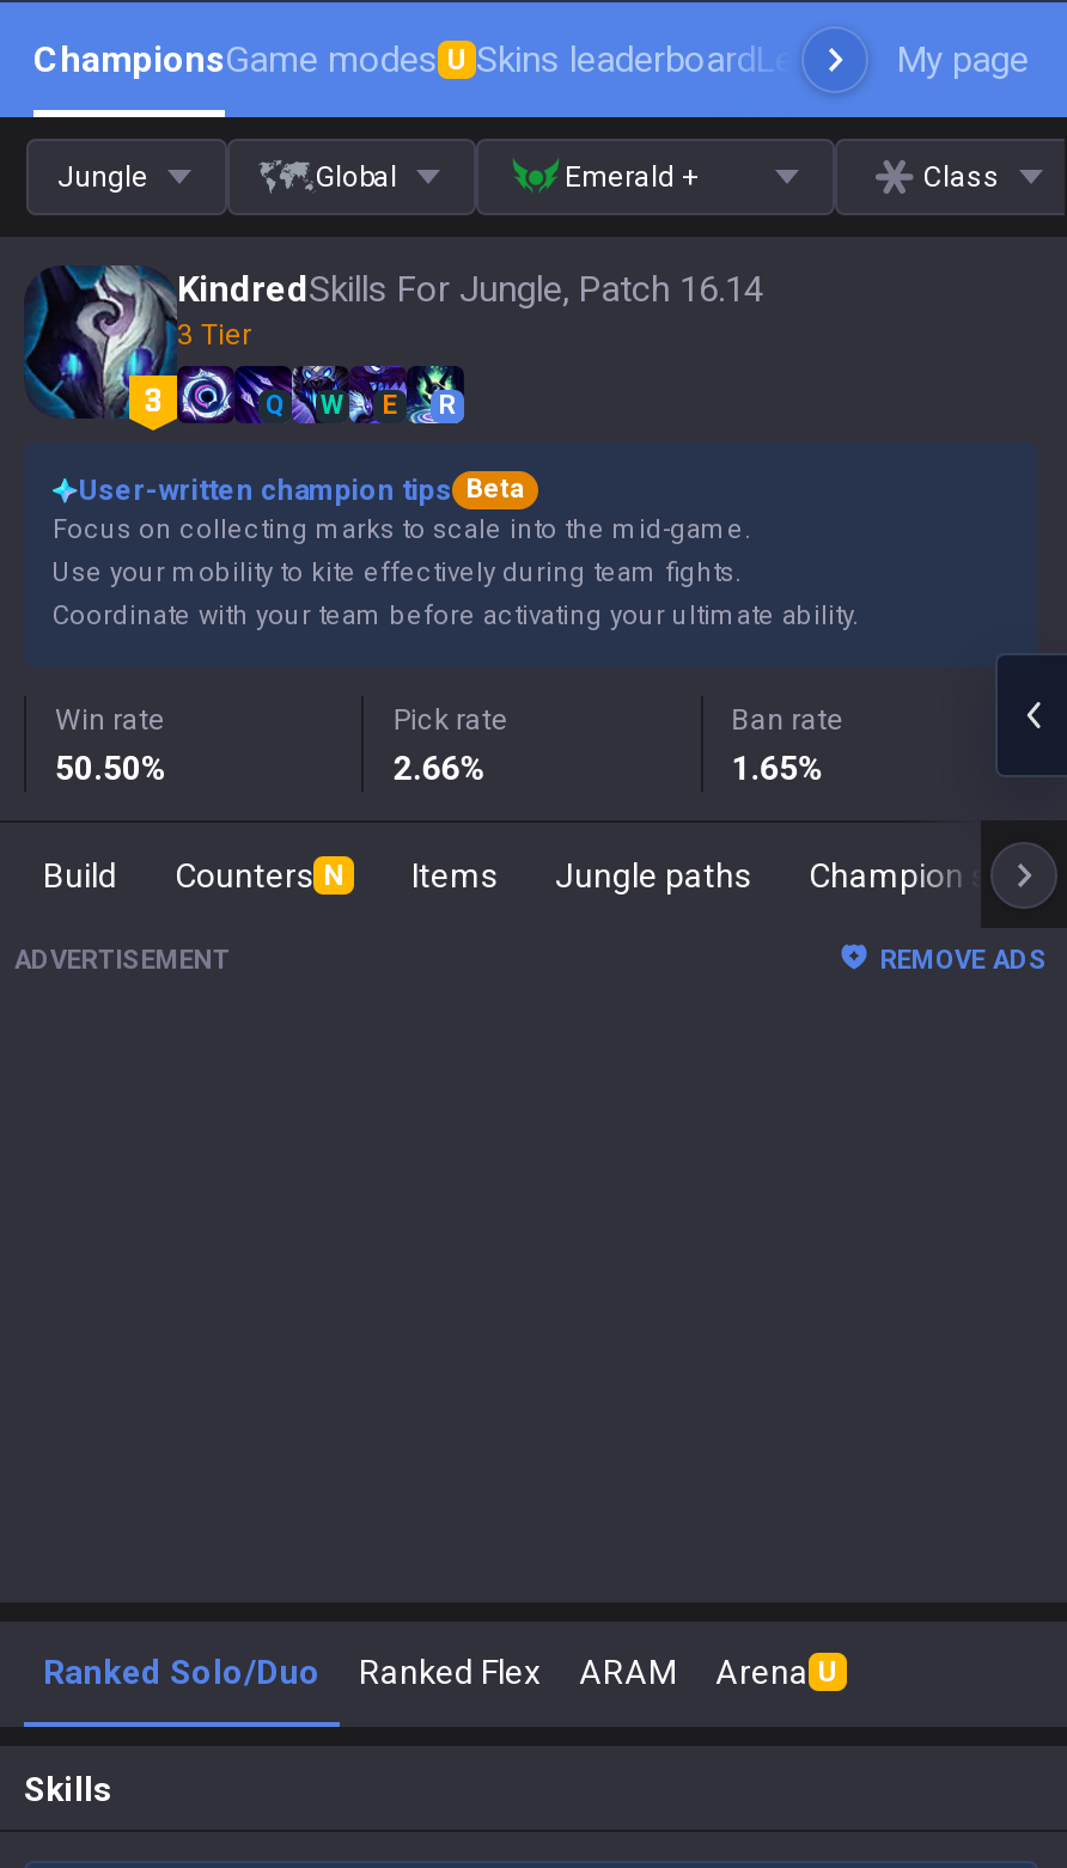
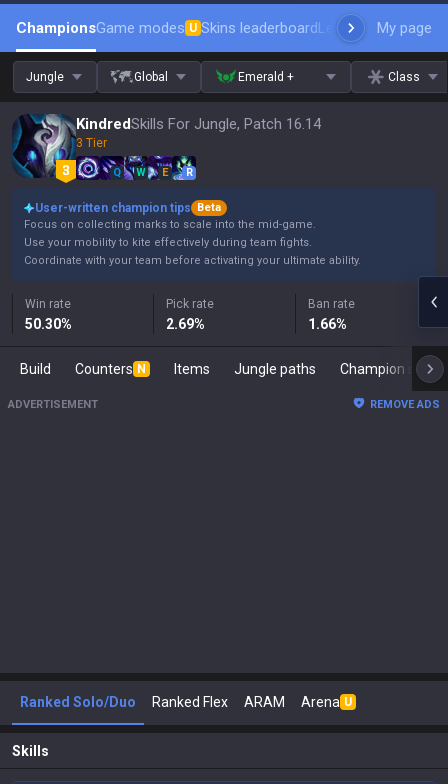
[55,749,167,787] 50.50% -> [25,316,72,332] 50.30%
[393,749,486,787] 2.66% -> [166,316,205,332] 2.69%
[731,749,825,787] 1.65% -> [308,316,347,332] 1.66%

